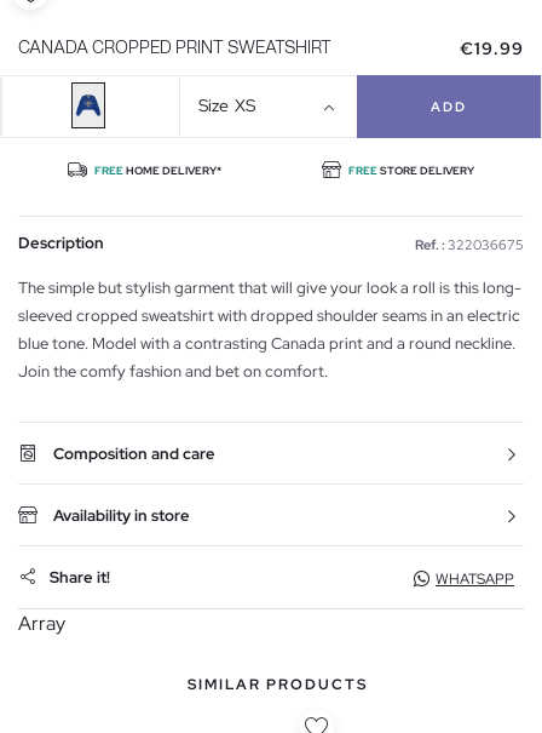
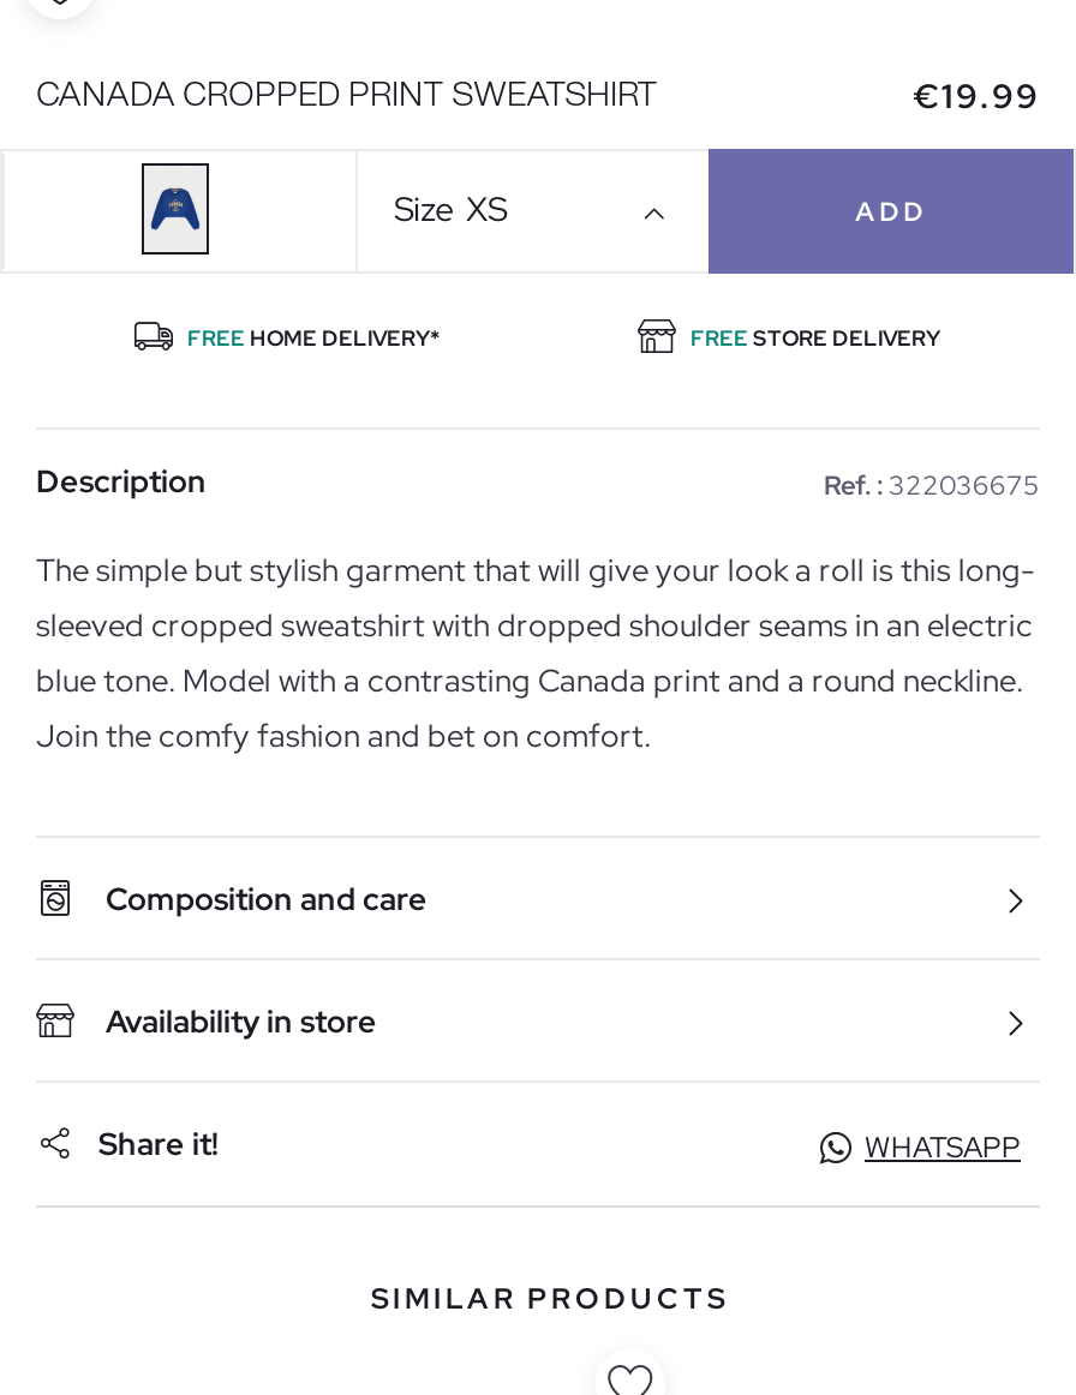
[18,611,65,636] Array -> none

